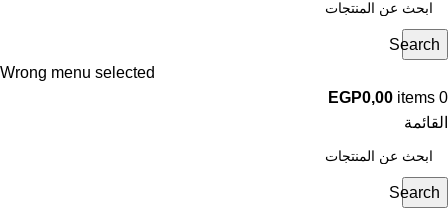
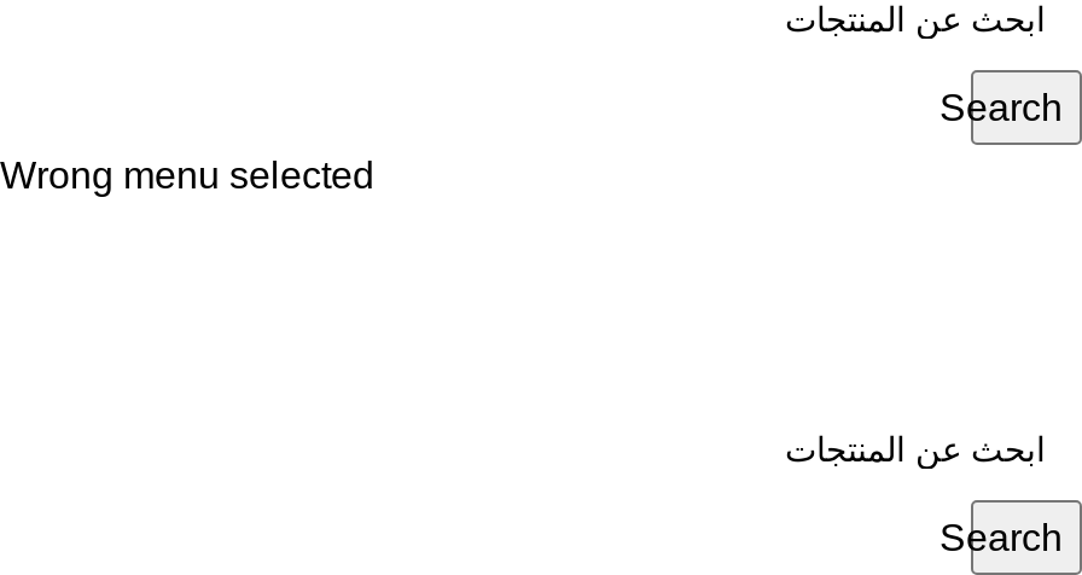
[328,89,448,131] 0 | items | EGP0,00 | القائمة -> none

